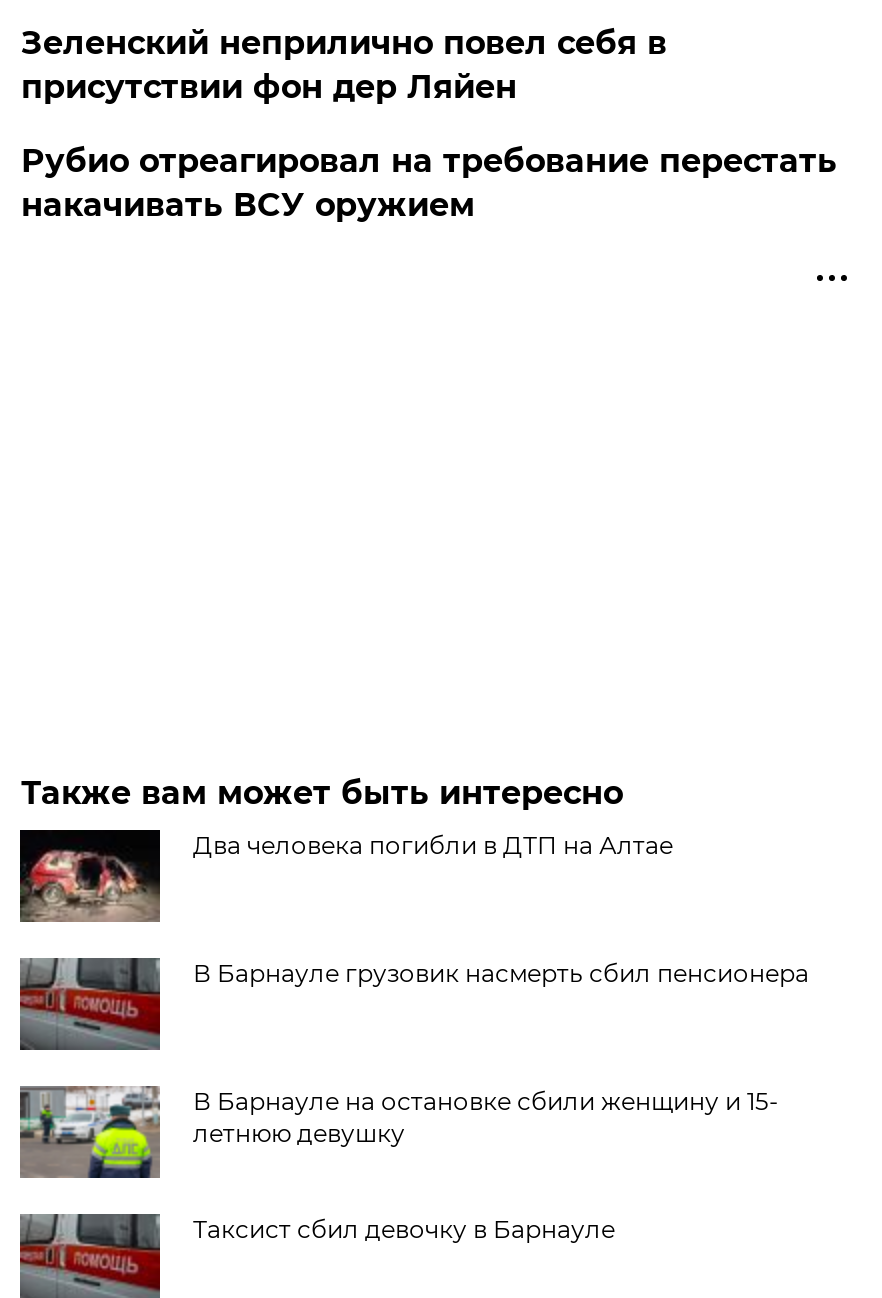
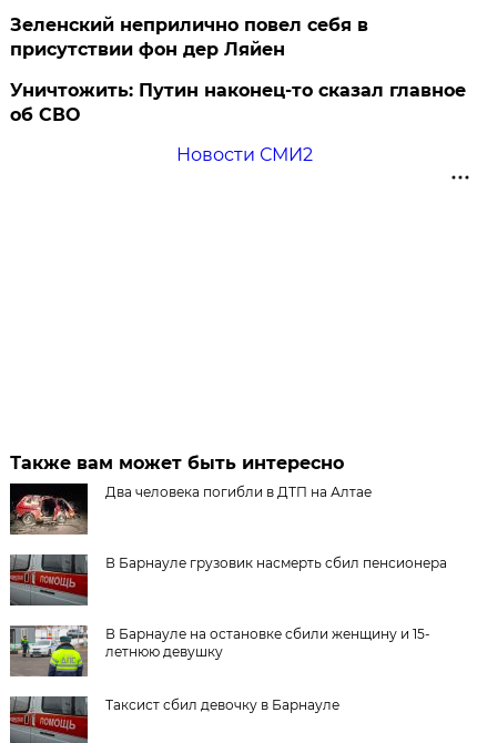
[21,142,837,224] Рубио отреагировал на требование перестать | накачивать ВСУ оружием -> [10,80,466,165] Уничтожить: Путин наконец-то сказал главное | об СВО | Новости СМИ2

